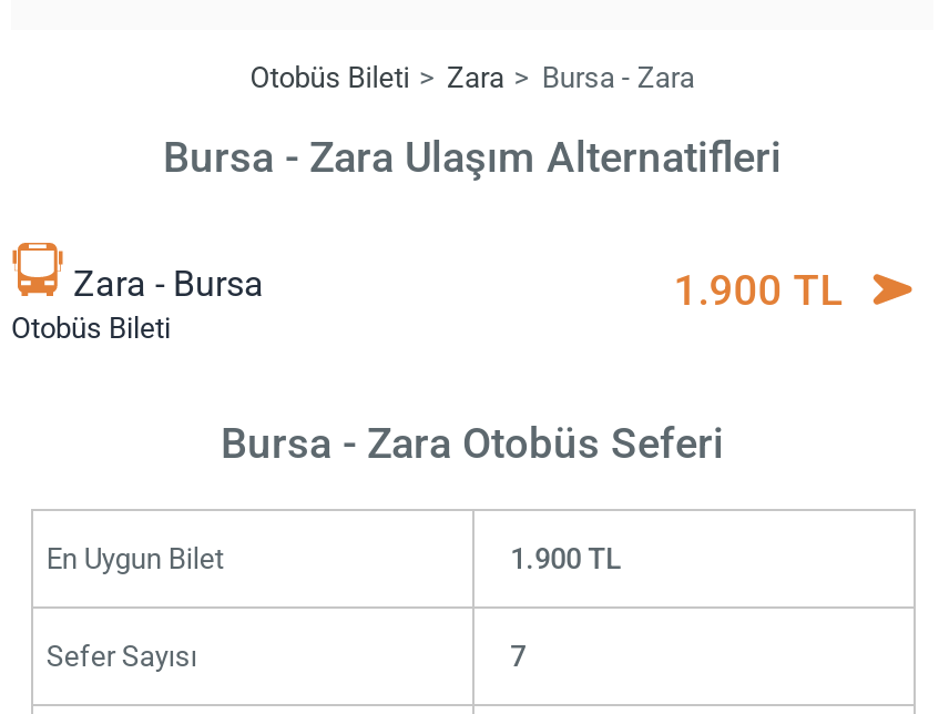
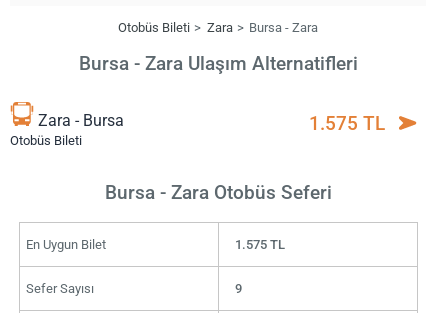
[673,266,842,317] 1.900 TL -> [309,112,385,135] 1.575 TL
[510,542,621,575] 1.900 TL -> [235,237,285,252] 1.575 TL
[510,639,526,673] 7 -> [235,281,242,296] 9

